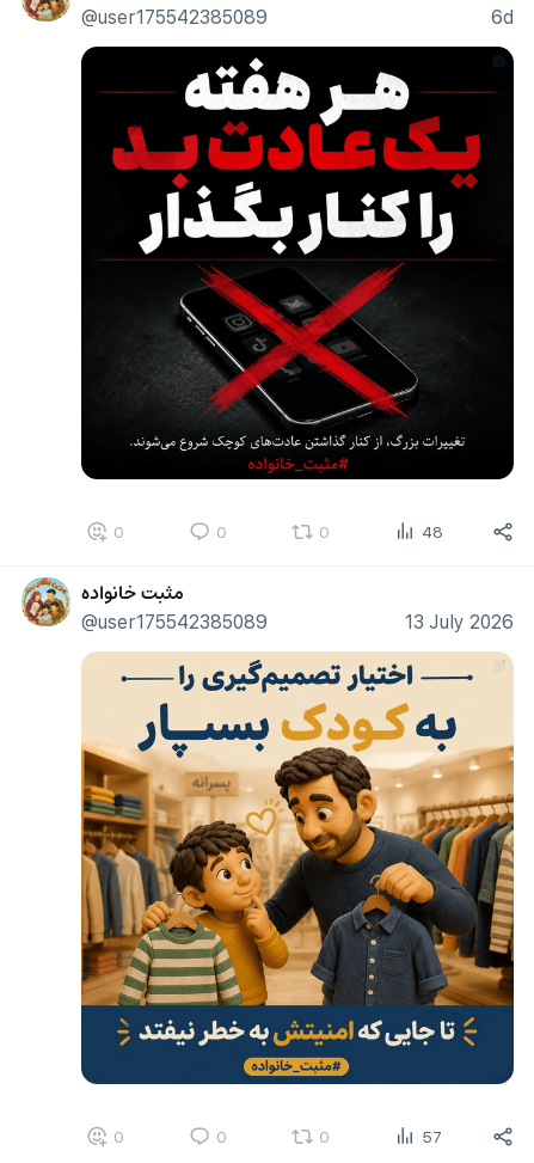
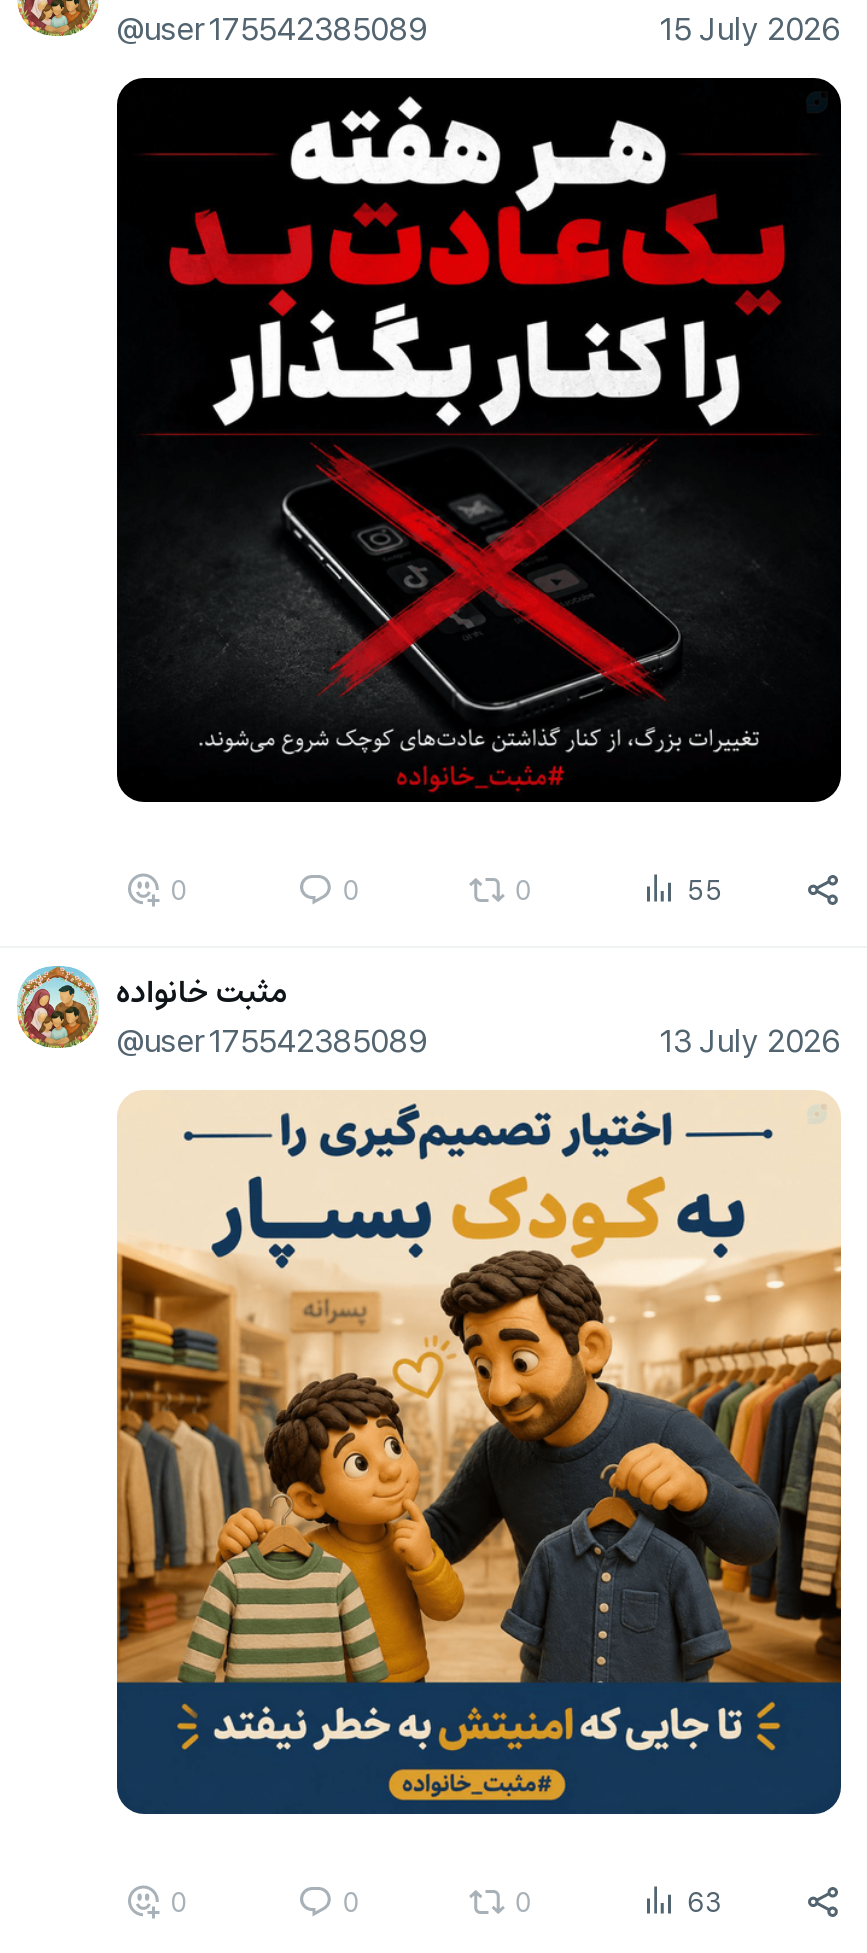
[491,4,514,29] 6d -> [659,7,841,49] 15 July 2026
[422,520,443,543] 48 -> [687,870,723,908] 55
[422,1125,442,1148] 57 -> [687,1882,721,1920] 63

